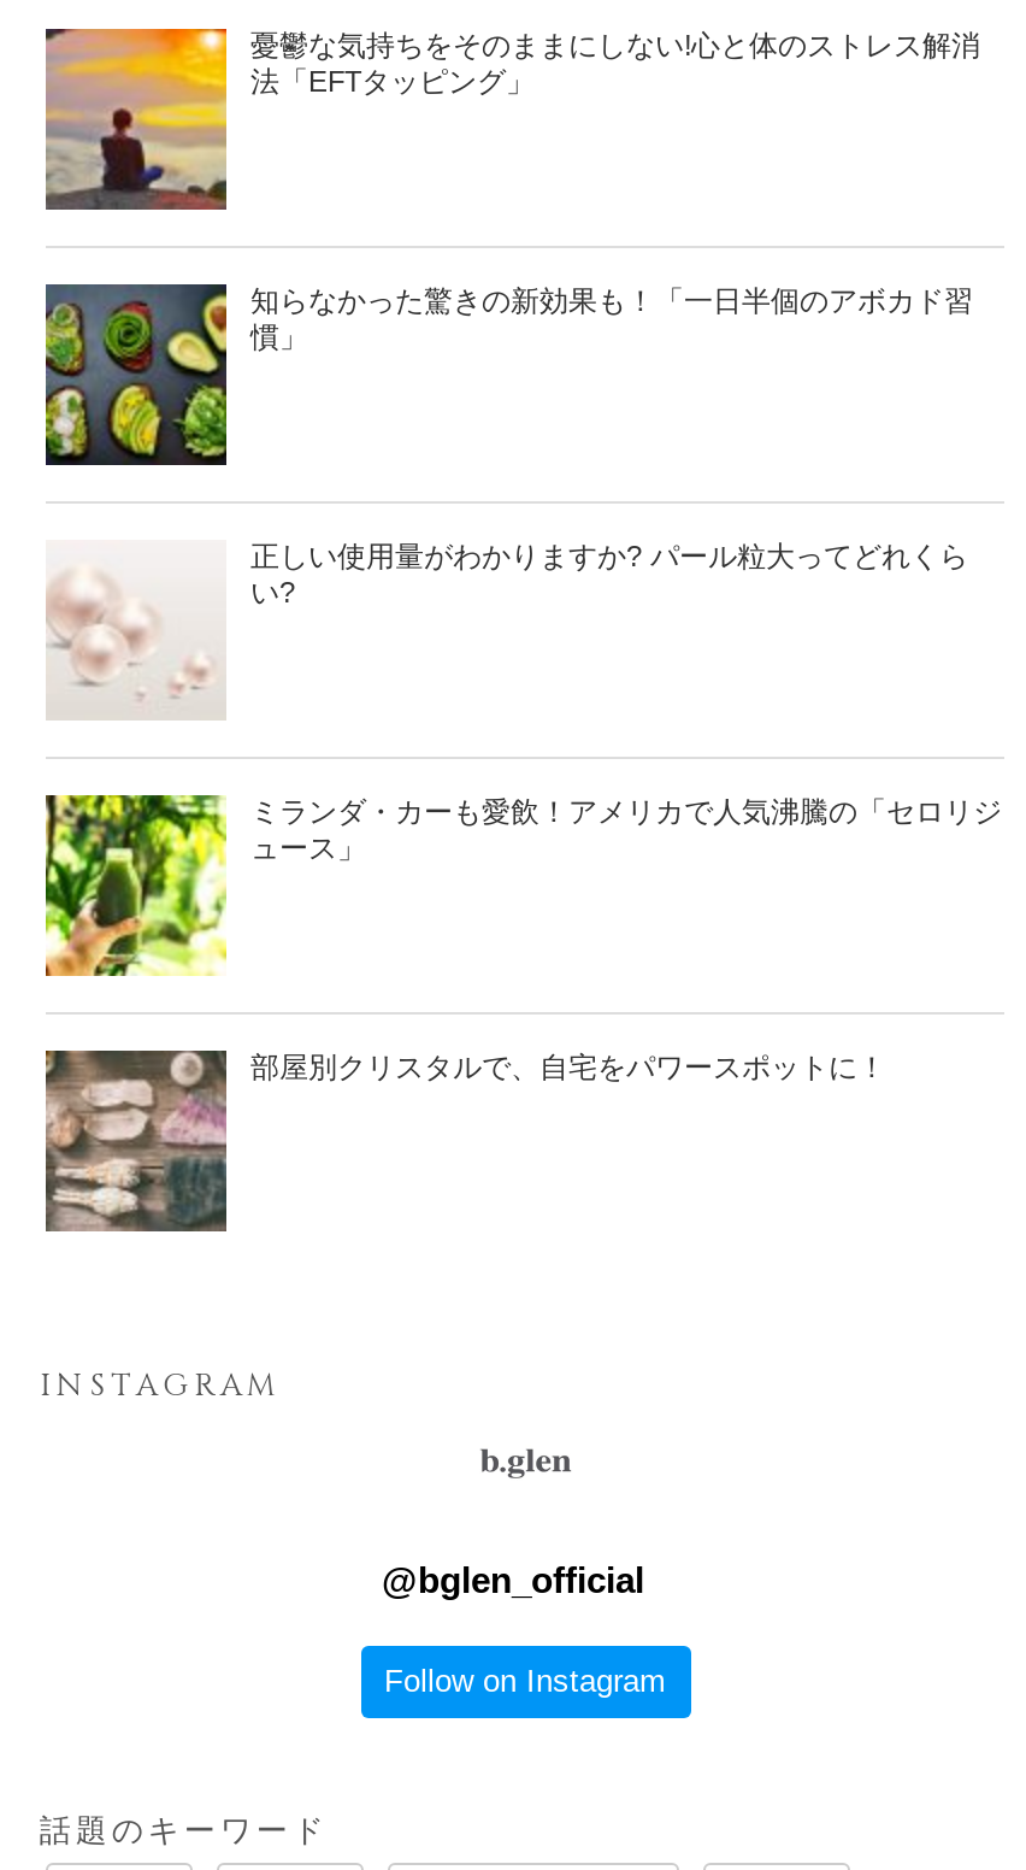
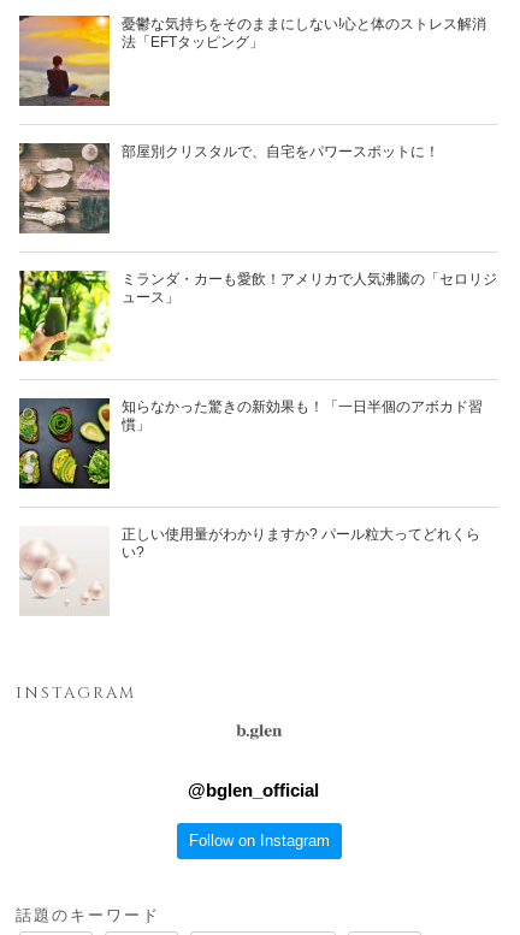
moved [41,282,973,609] -> [17,397,483,560]: [image] | 知らなかった驚きの新効果も！「一日半個のアボカド習 | 慣」 | 正しい使用量がわかりますか? パール粒大ってどれくら | い?
moved [43,554,224,711] -> [18,533,108,611]: [image]
moved [43,793,1002,978] -> [18,270,497,361]: [image] | ミランダ・カーも愛飲！アメリカで人気沸騰の「セロリジ | ュース」
moved [43,1048,886,1234] -> [19,143,439,235]: [image] | 部屋別クリスタルで、自宅をパワースポットに！

